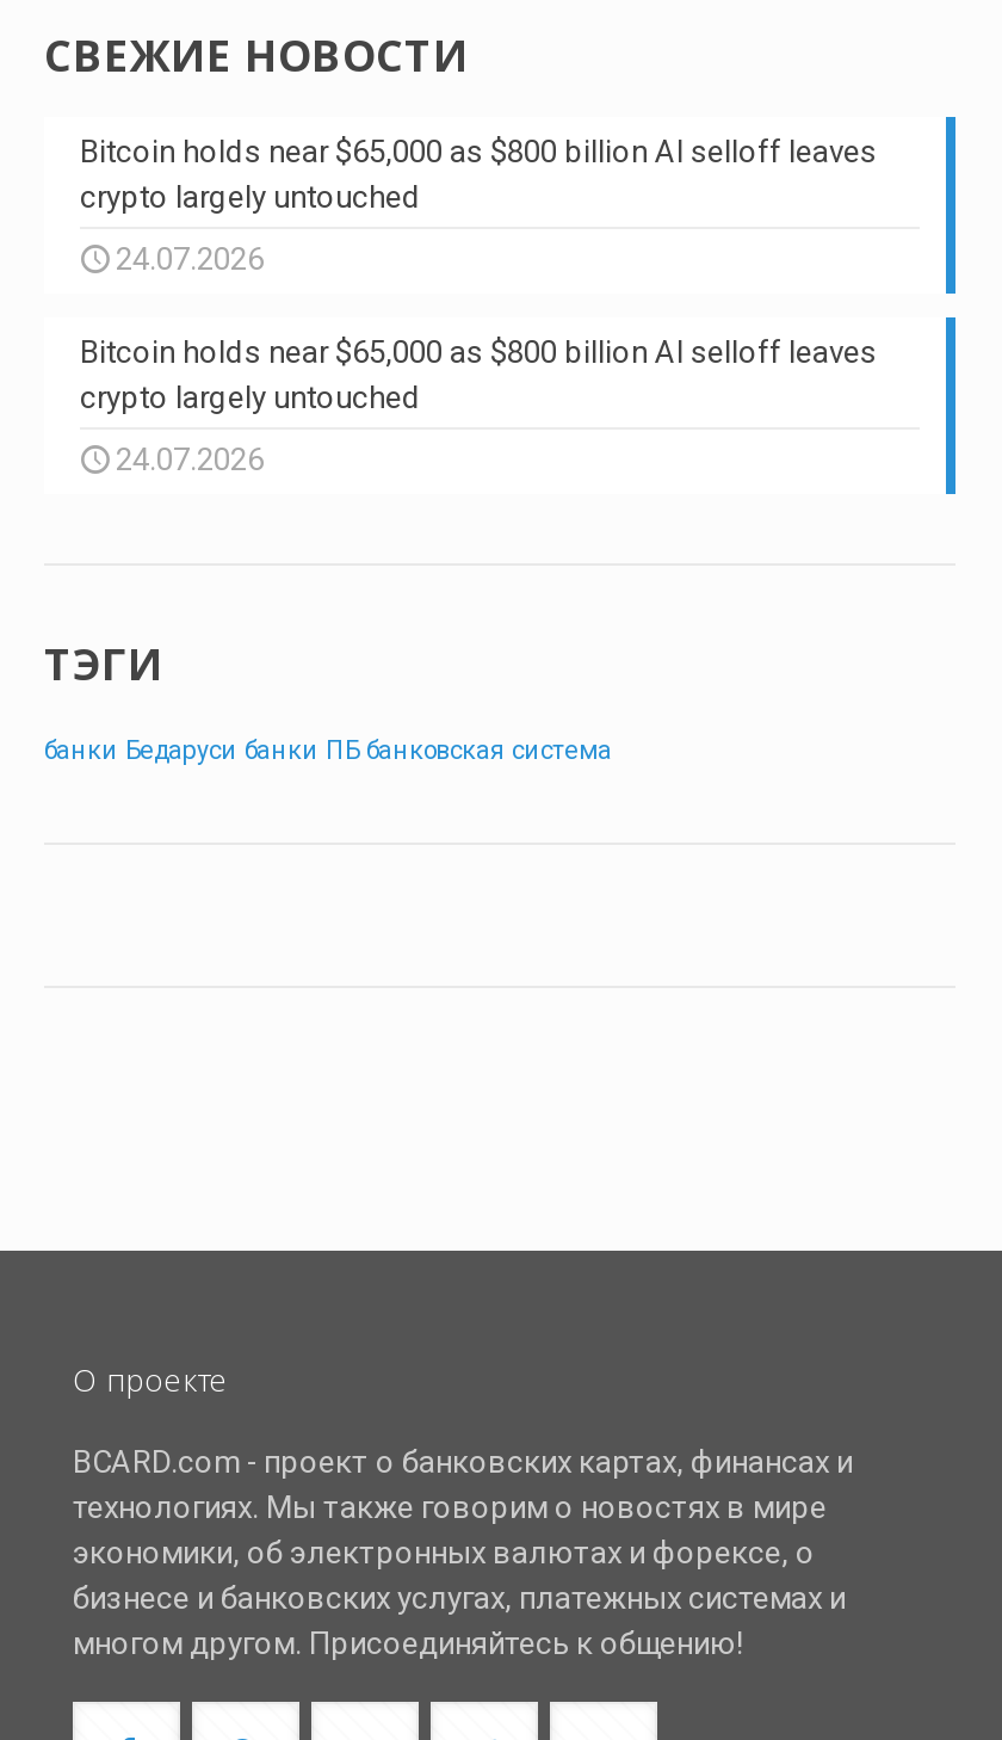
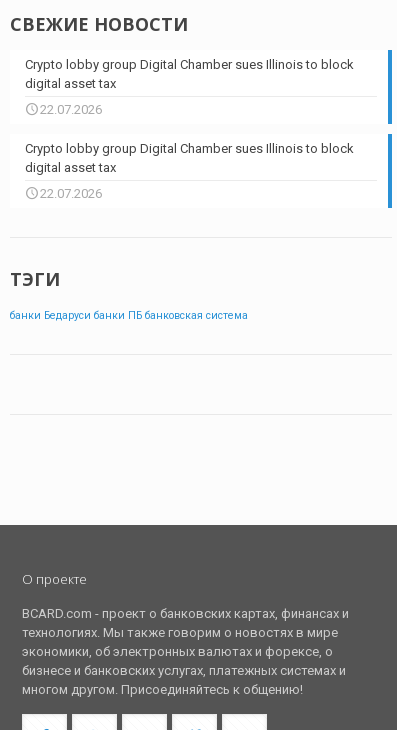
[80,134,877,215] Bitcoin holds near $65,000 as $800 billion AI selloff leaves | crypto largely untouched -> [25,57,354,91] Crypto lobby group Digital Chamber sues Illinois to block | digital asset tax
[116,241,264,277] 24.07.2026 -> [40,102,102,117] 22.07.2026
[80,334,877,415] Bitcoin holds near $65,000 as $800 billion AI selloff leaves | crypto largely untouched -> [25,141,354,175] Crypto lobby group Digital Chamber sues Illinois to block | digital asset tax
[116,442,264,477] 24.07.2026 -> [40,186,102,201] 22.07.2026

